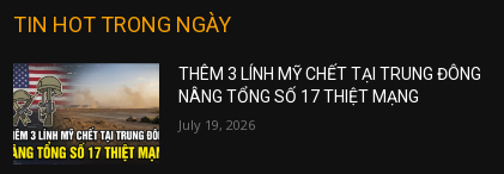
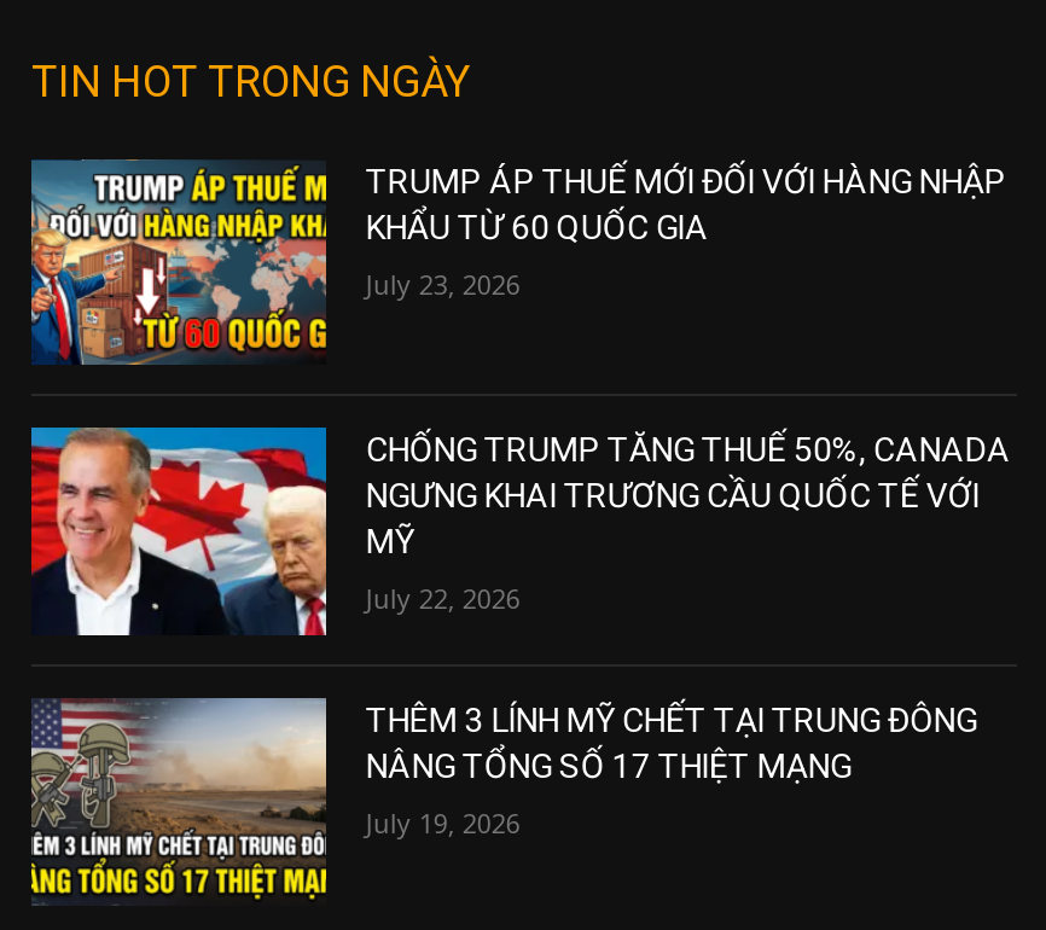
none -> [29,159,1006,367] [image] | TRUMP ÁP THUẾ MỚI ĐỐI VỚI HÀNG NHẬP | KHẨU TỪ 60 QUỐC GIA | July 23, 2026
none -> [29,425,1011,640] [image] | CHỐNG TRUMP TĂNG THUẾ 50%, CANADA | NGƯNG KHAI TRƯƠNG CẦU QUỐC TẾ VỚI | MỸ | July 22, 2026

